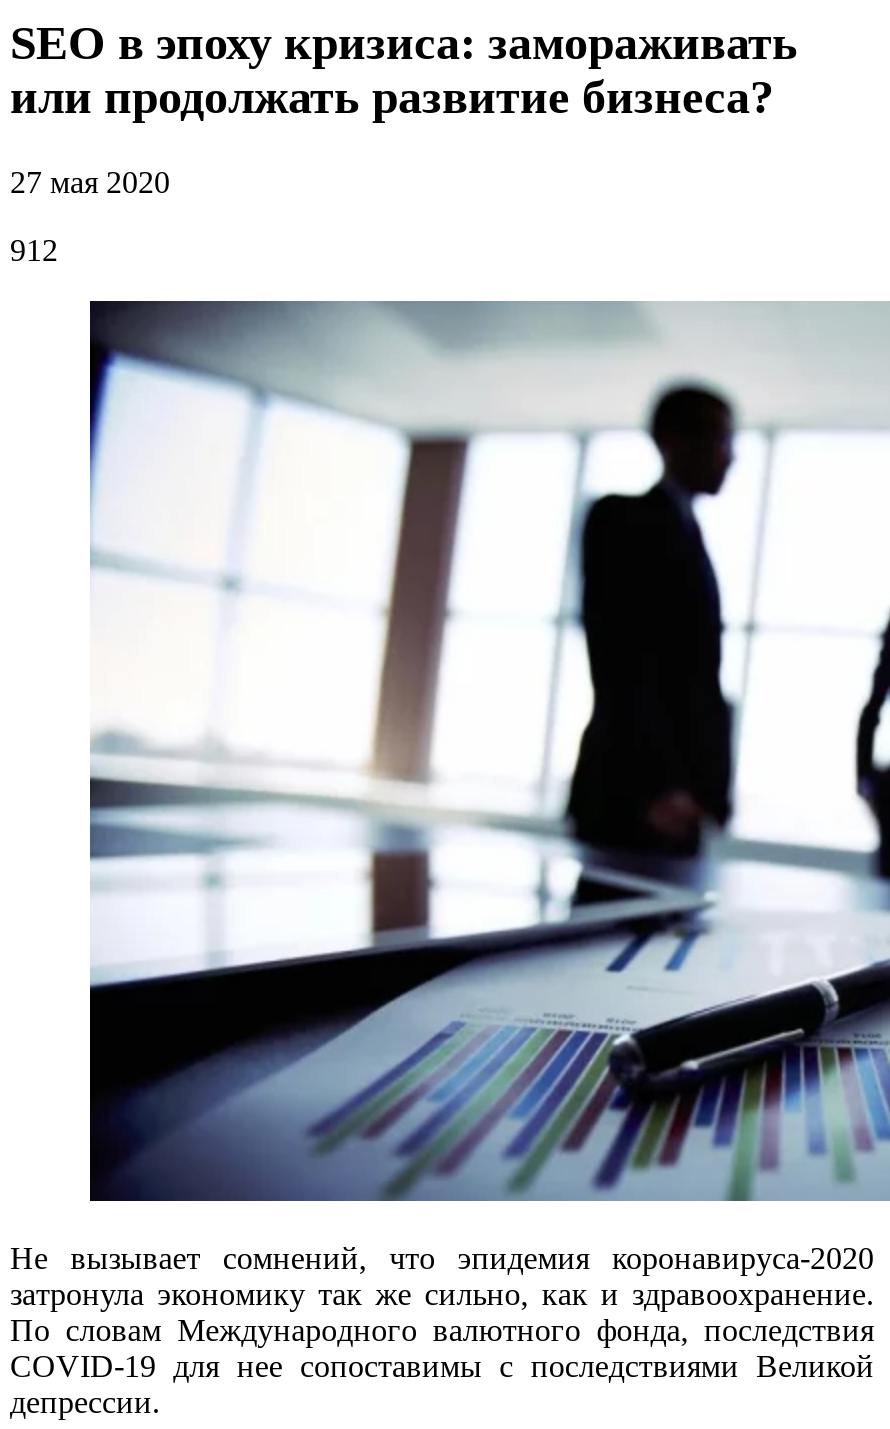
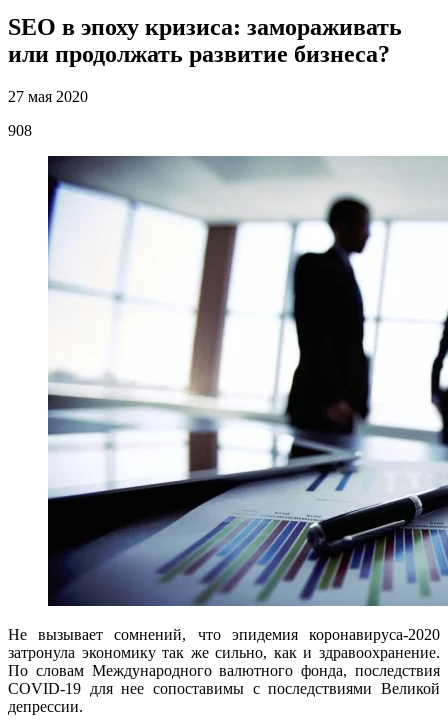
[10,233,58,267] 912 -> [8,122,32,139] 908

